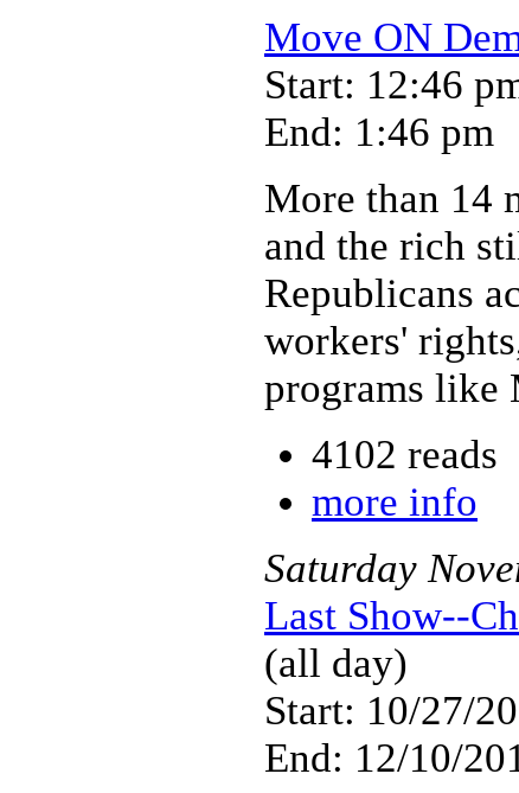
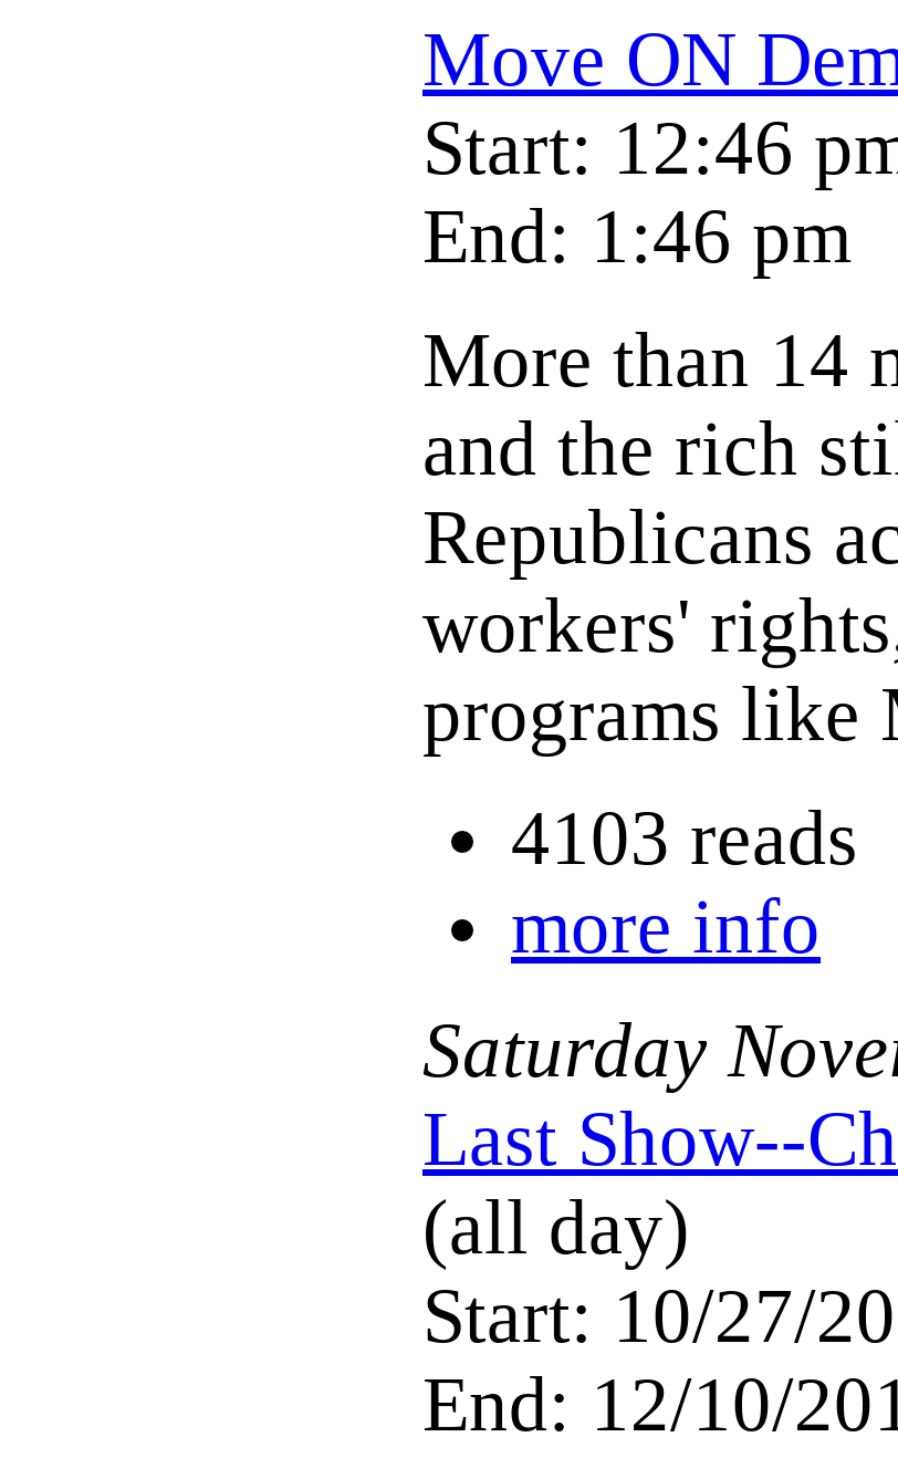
[312,431,498,477] 4102 reads -> [511,795,858,881] 4103 reads

